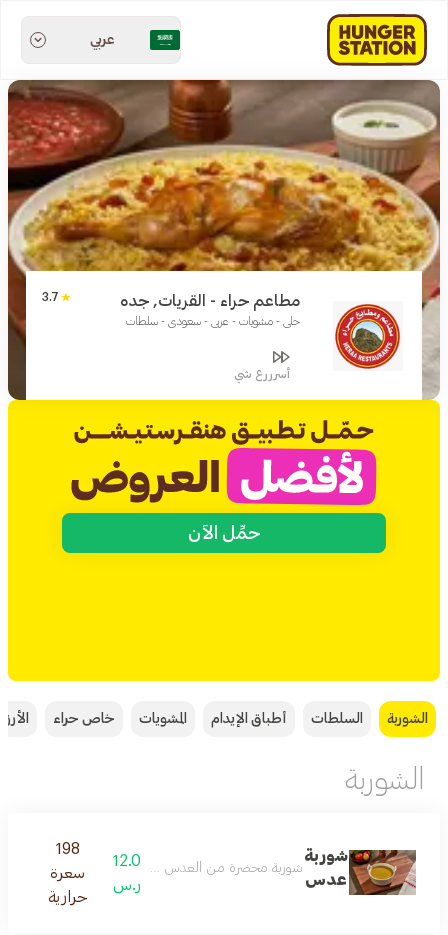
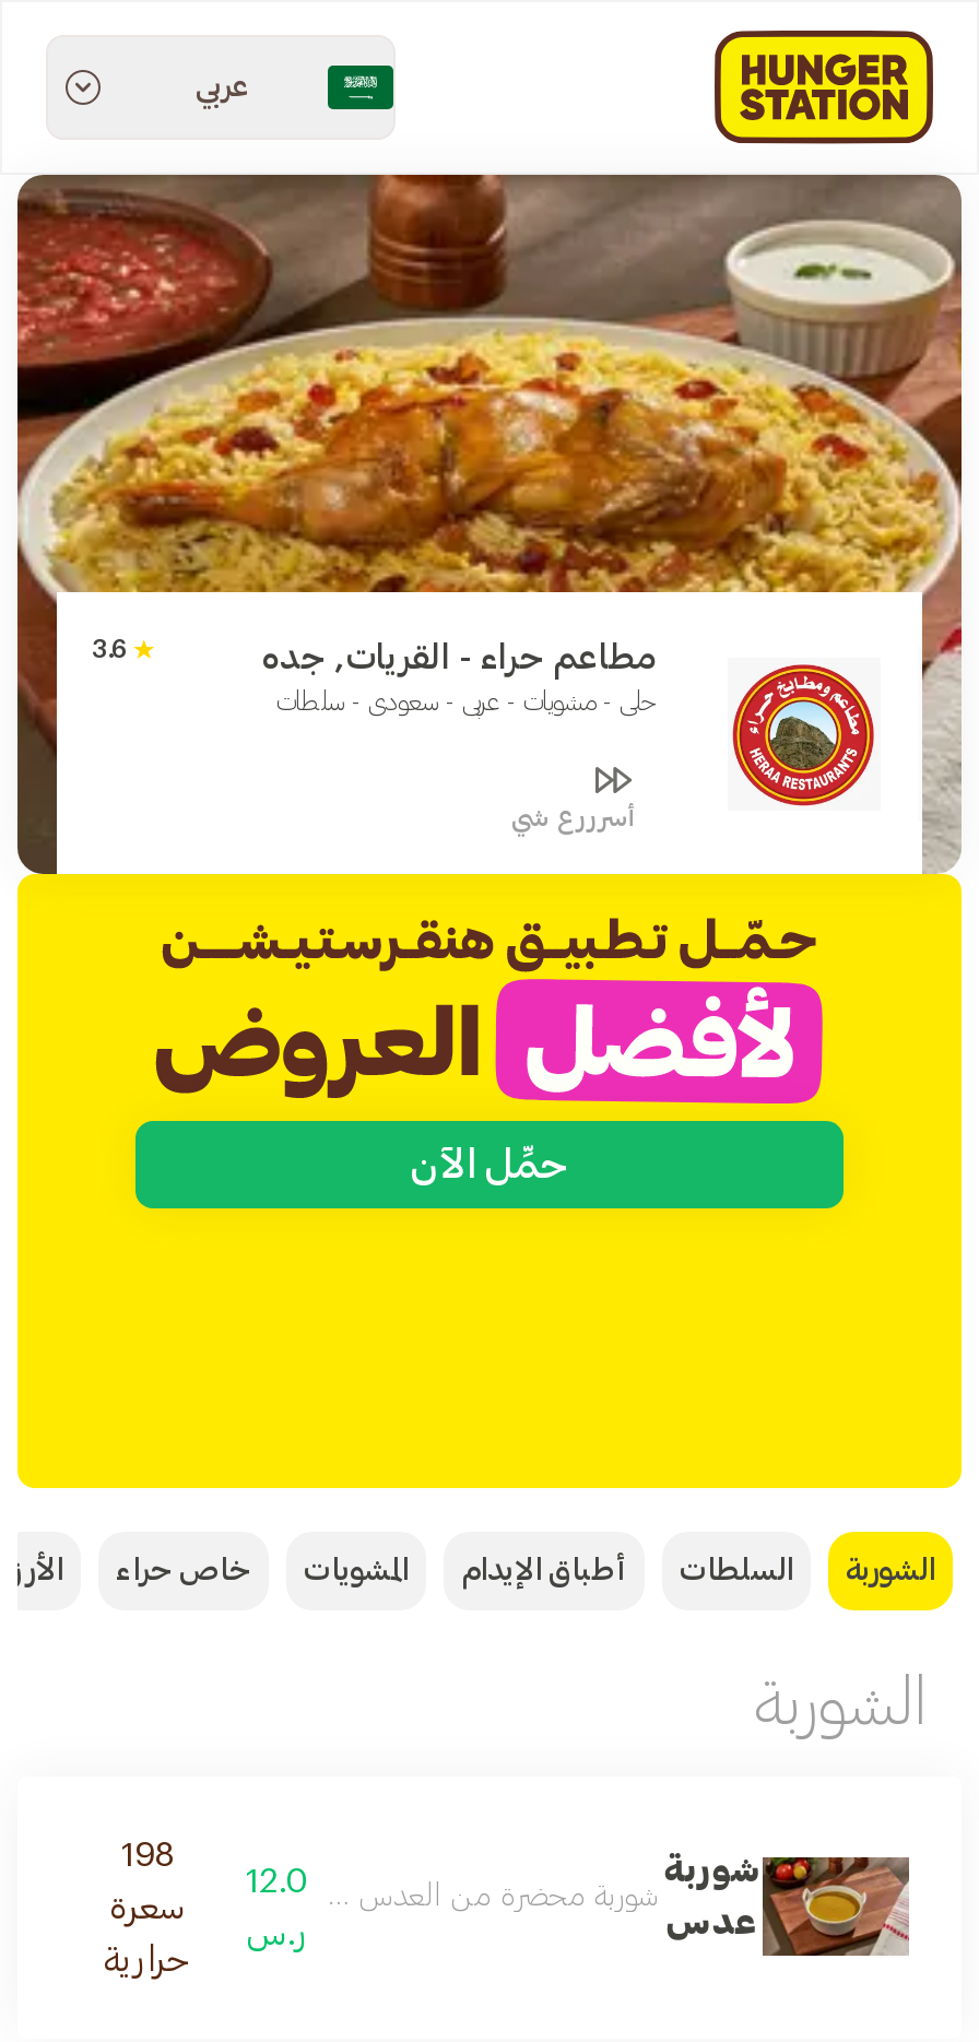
[42,291,59,303] 3.7 -> [92,636,129,662] 3.6

